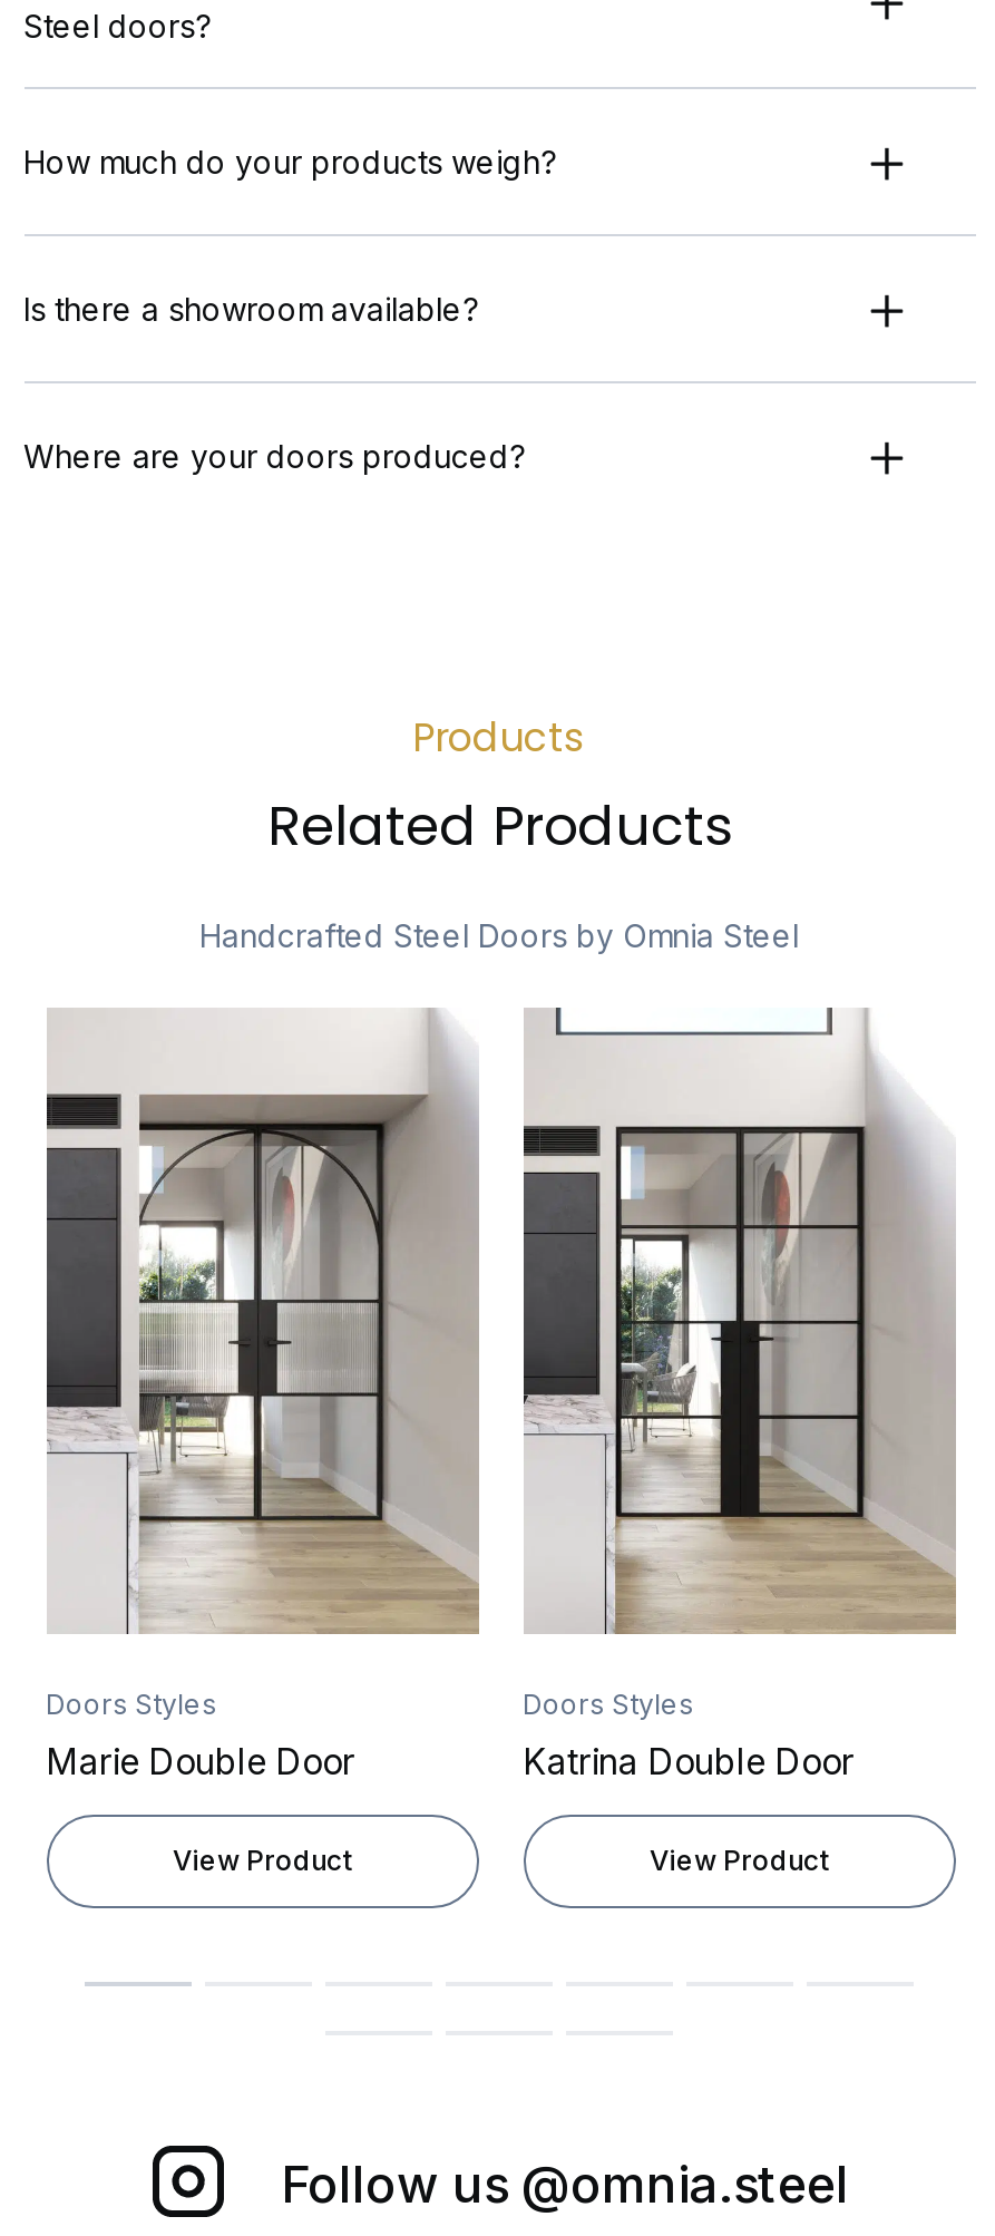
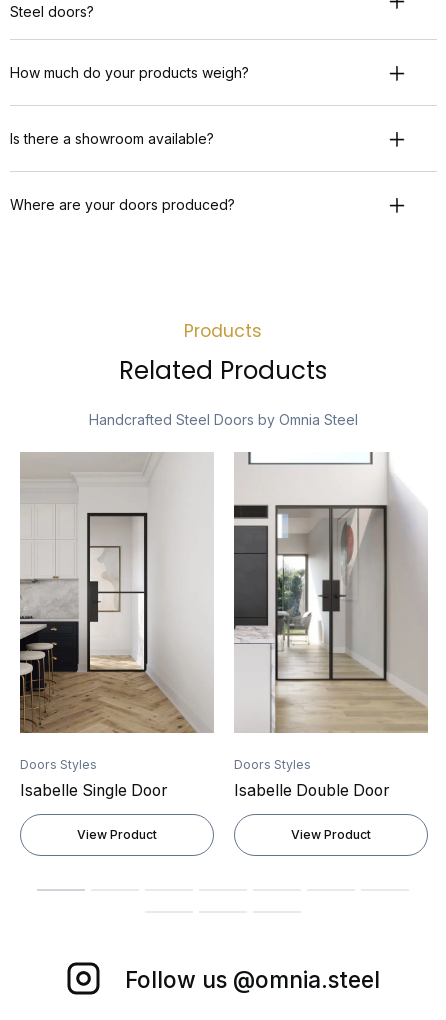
[47,1010,479,1634] [image] -> [19,452,214,734] [image]
[617,1128,856,1532] [image] -> [275,549,383,687] [image]
[46,1740,355,1782] Marie Double Door -> [19,780,166,799] Isabelle Single Door
[523,1740,855,1782] Katrina Double Door -> [233,780,388,799] Isabelle Double Door

